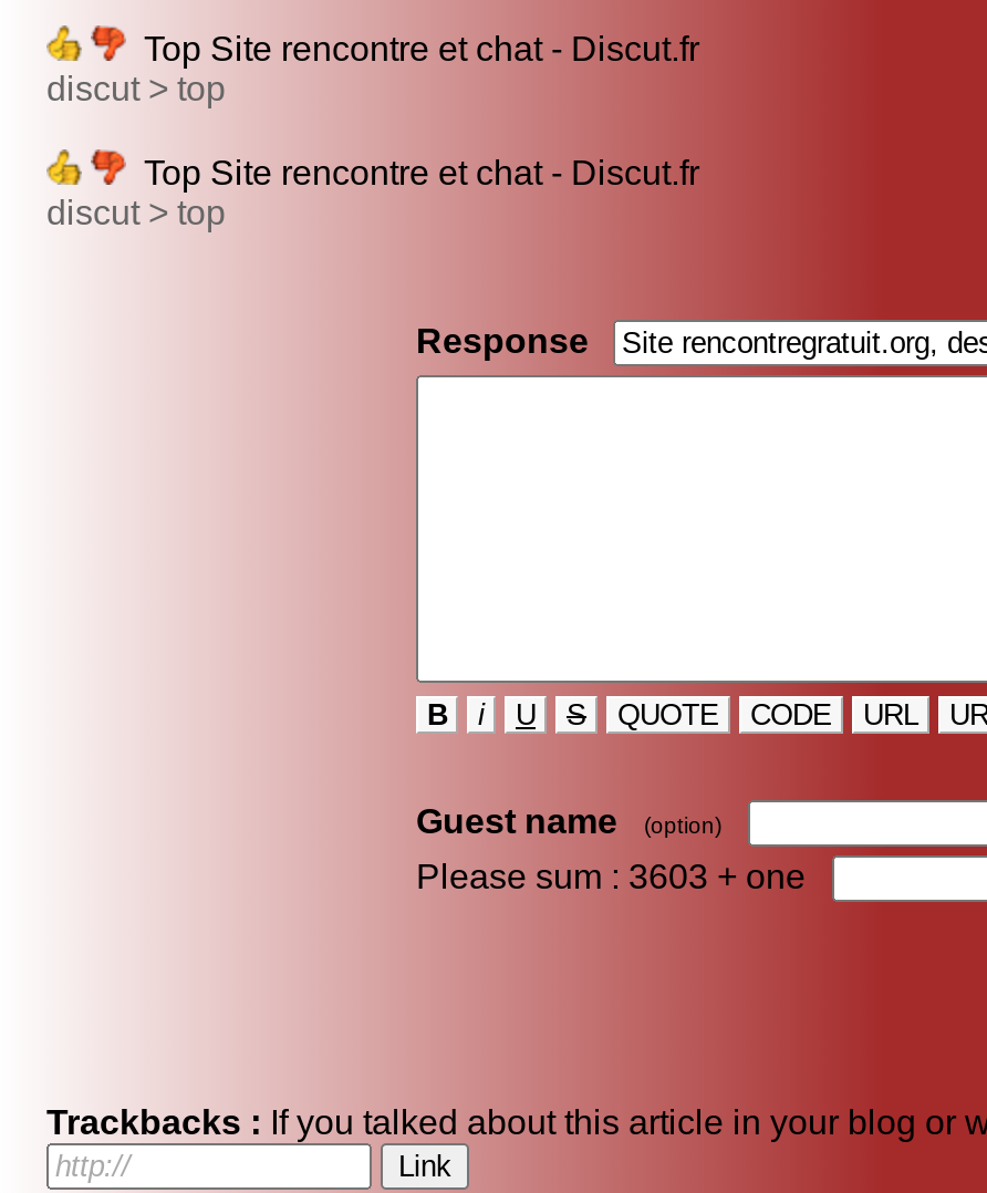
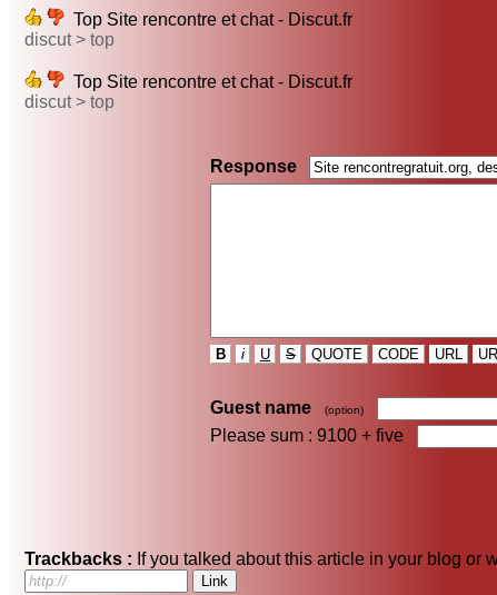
[416,859,832,896] Please sum : 3603 + one -> [210,426,417,445] Please sum : 9100 + five

